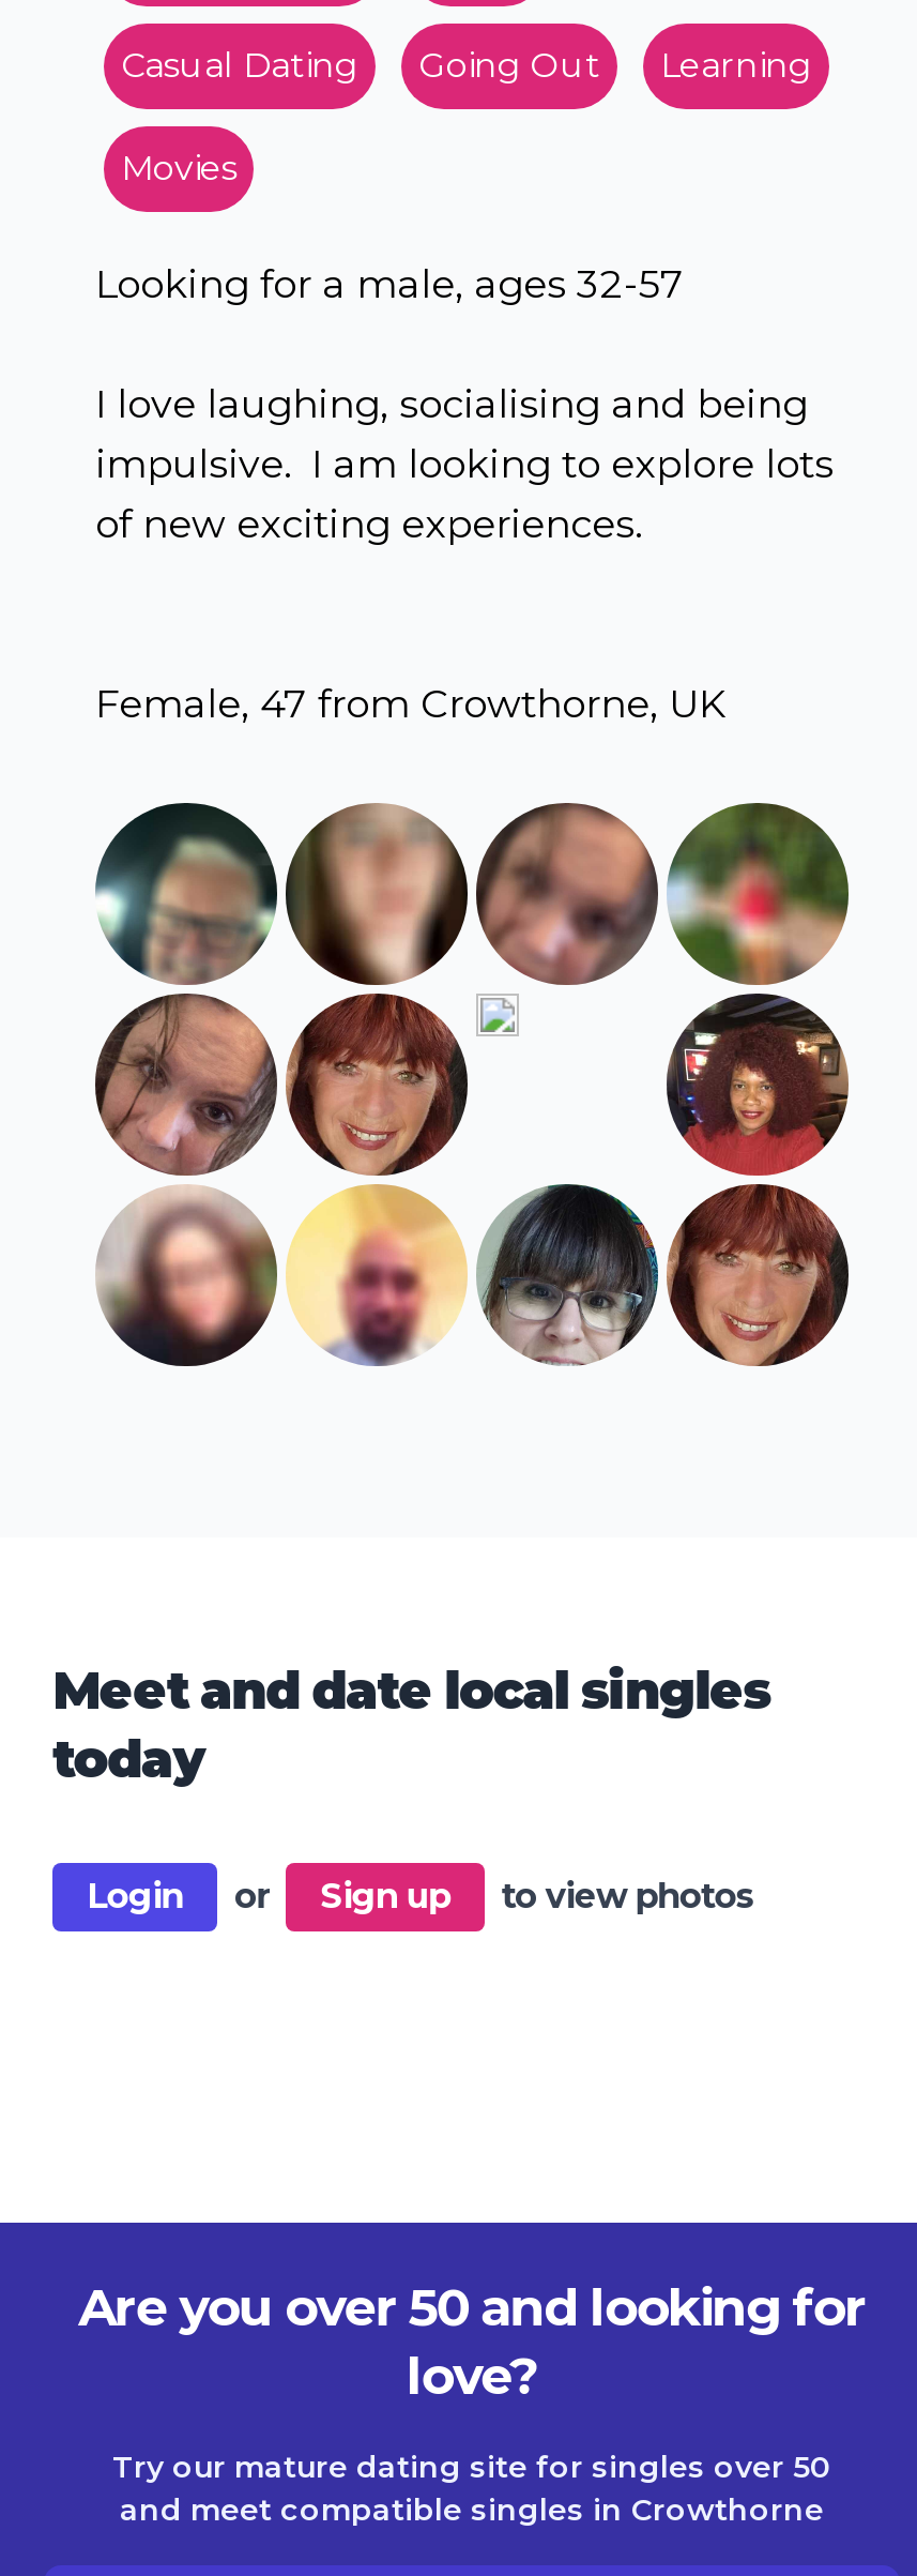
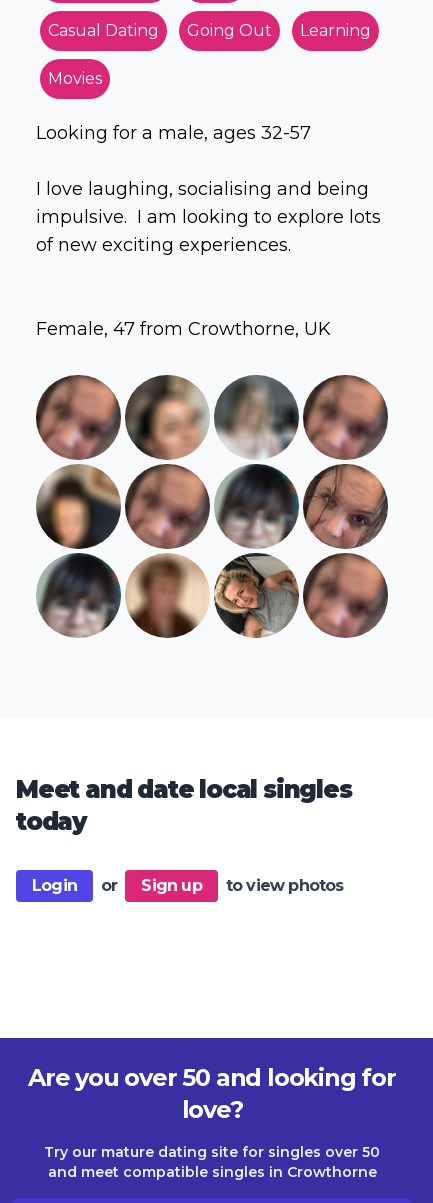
[95,803,849,1366] [image] -> [35,374,388,638] [image]

